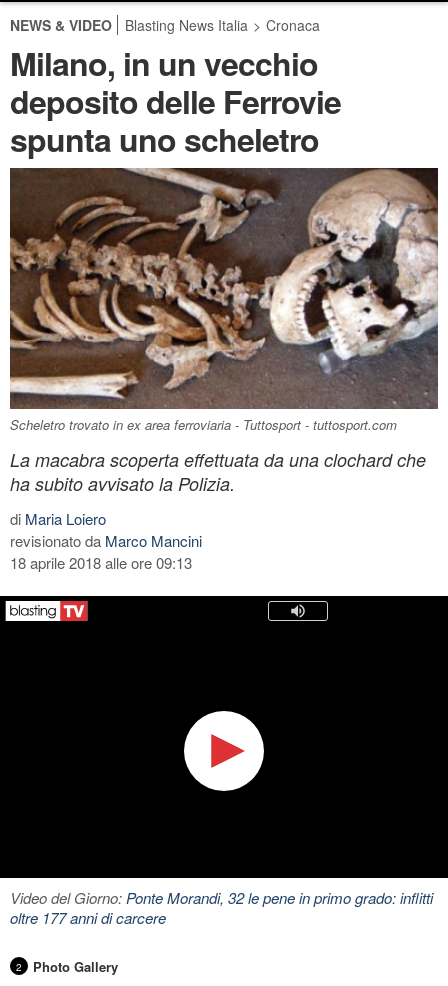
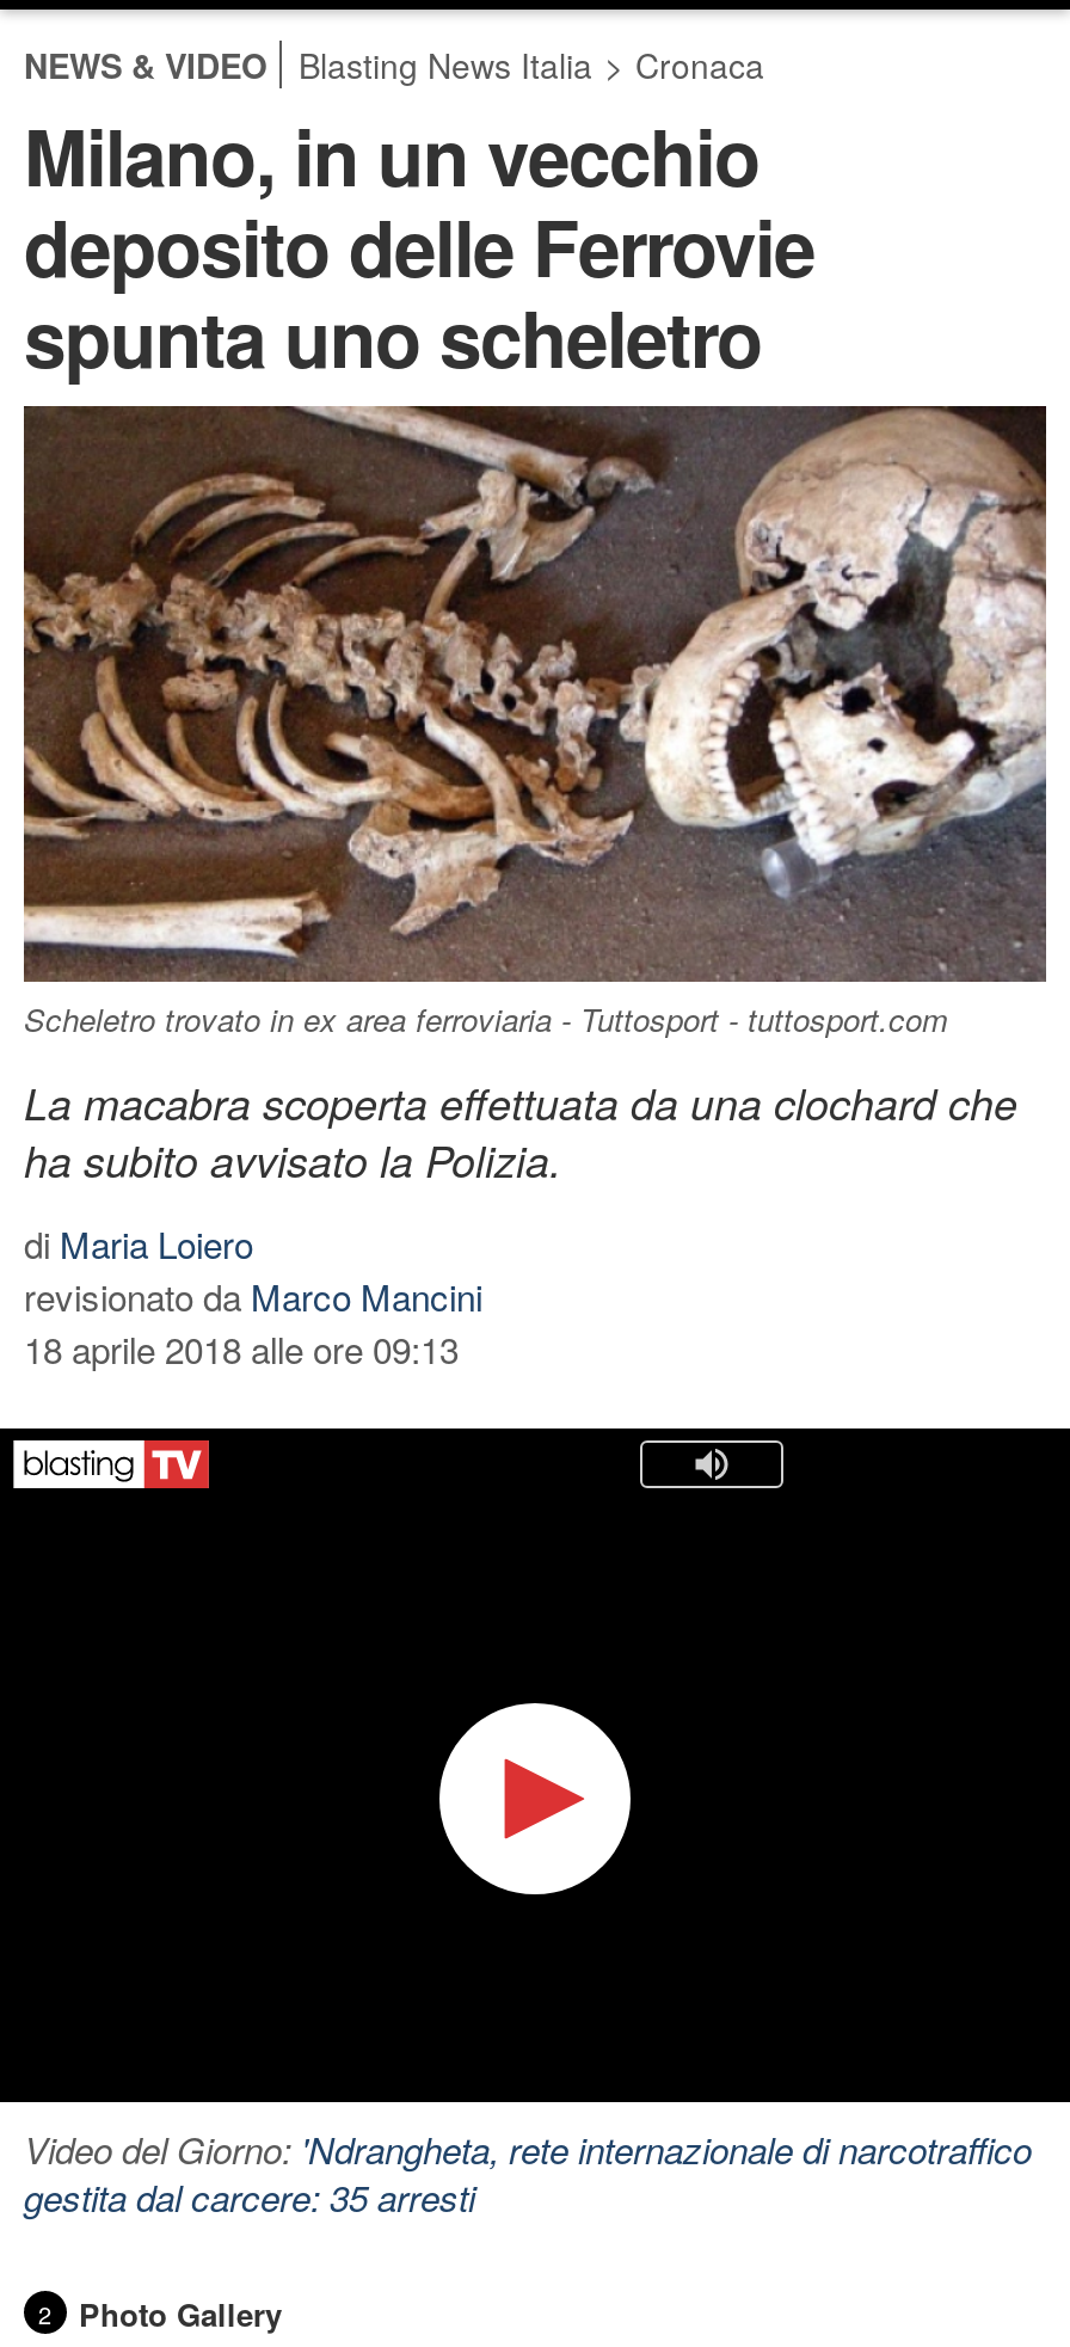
[10,887,433,928] Video del Giorno: Ponte Morandi, 32 le pene in primo grado: inflitti | oltre 177 anni di carcere -> [24,2124,1032,2222] Video del Giorno: 'Ndrangheta, rete internazionale di narcotraffico | gestita dal carcere: 35 arresti

